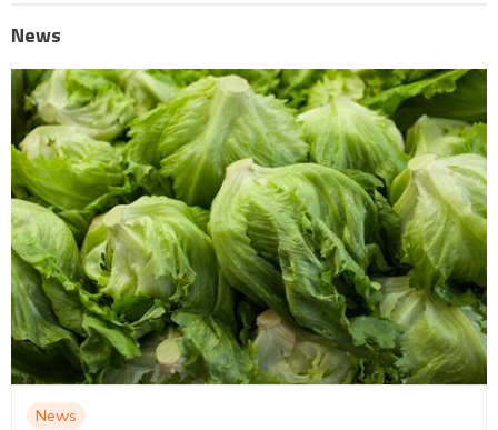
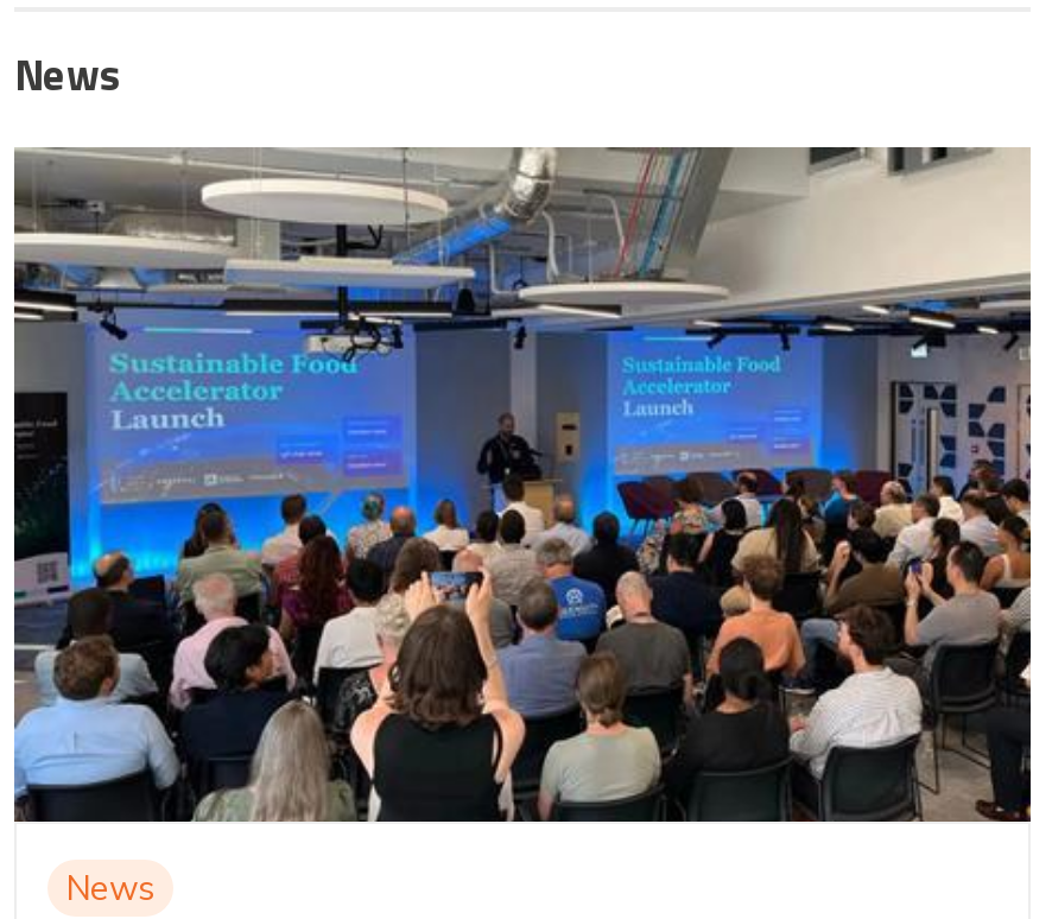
[10,68,488,386] [image] -> [12,145,1033,824] [image]

